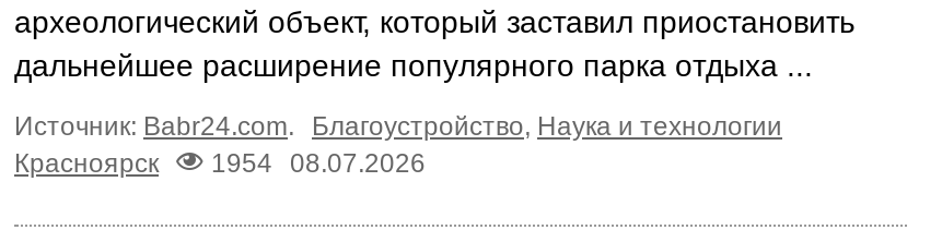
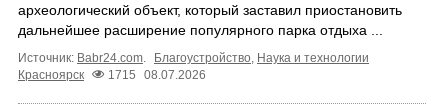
[14,148,426,179] Красноярск 1954 08.07.2026 -> [18,68,206,82] Красноярск 1715 08.07.2026

